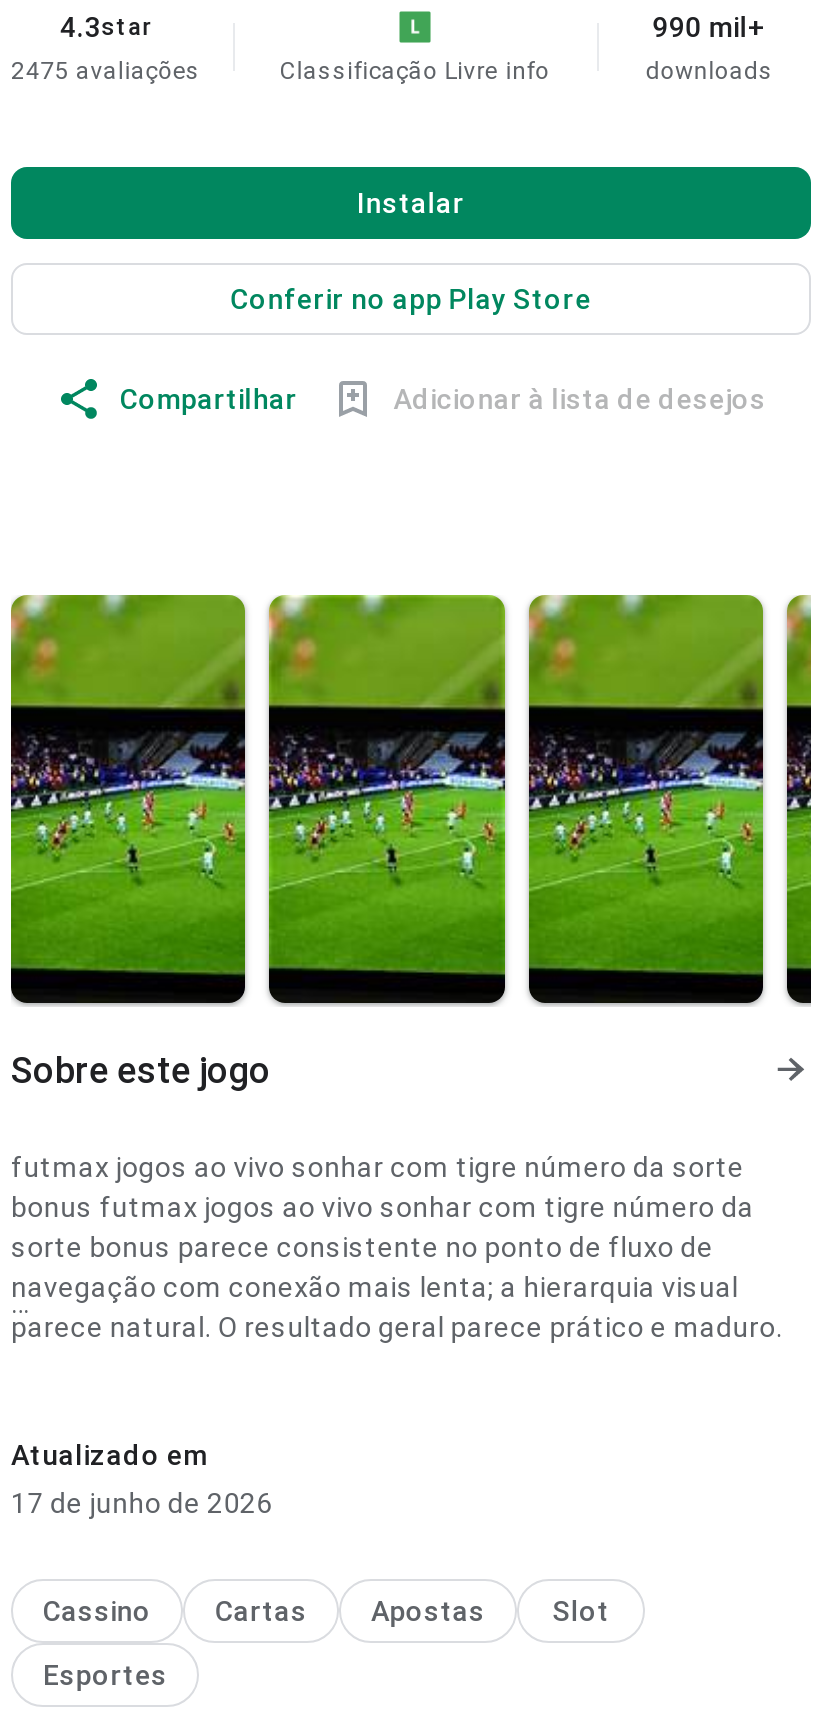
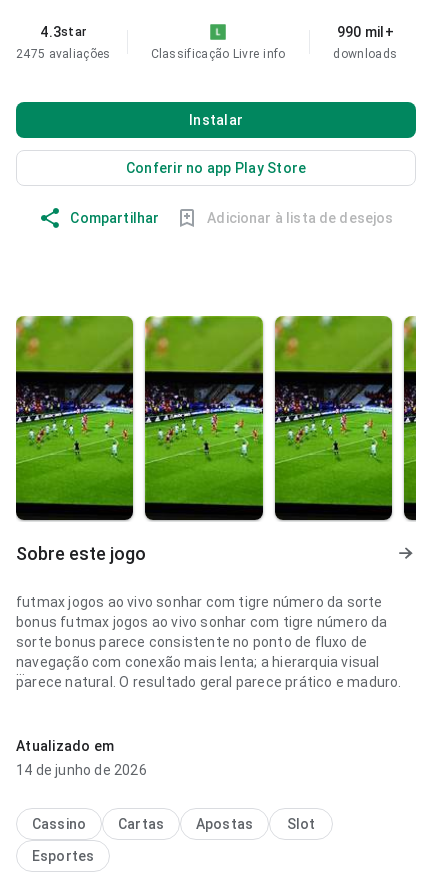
[11,1487,273,1519] 17 de junho de 2026 -> [16,762,147,778] 14 de junho de 2026

